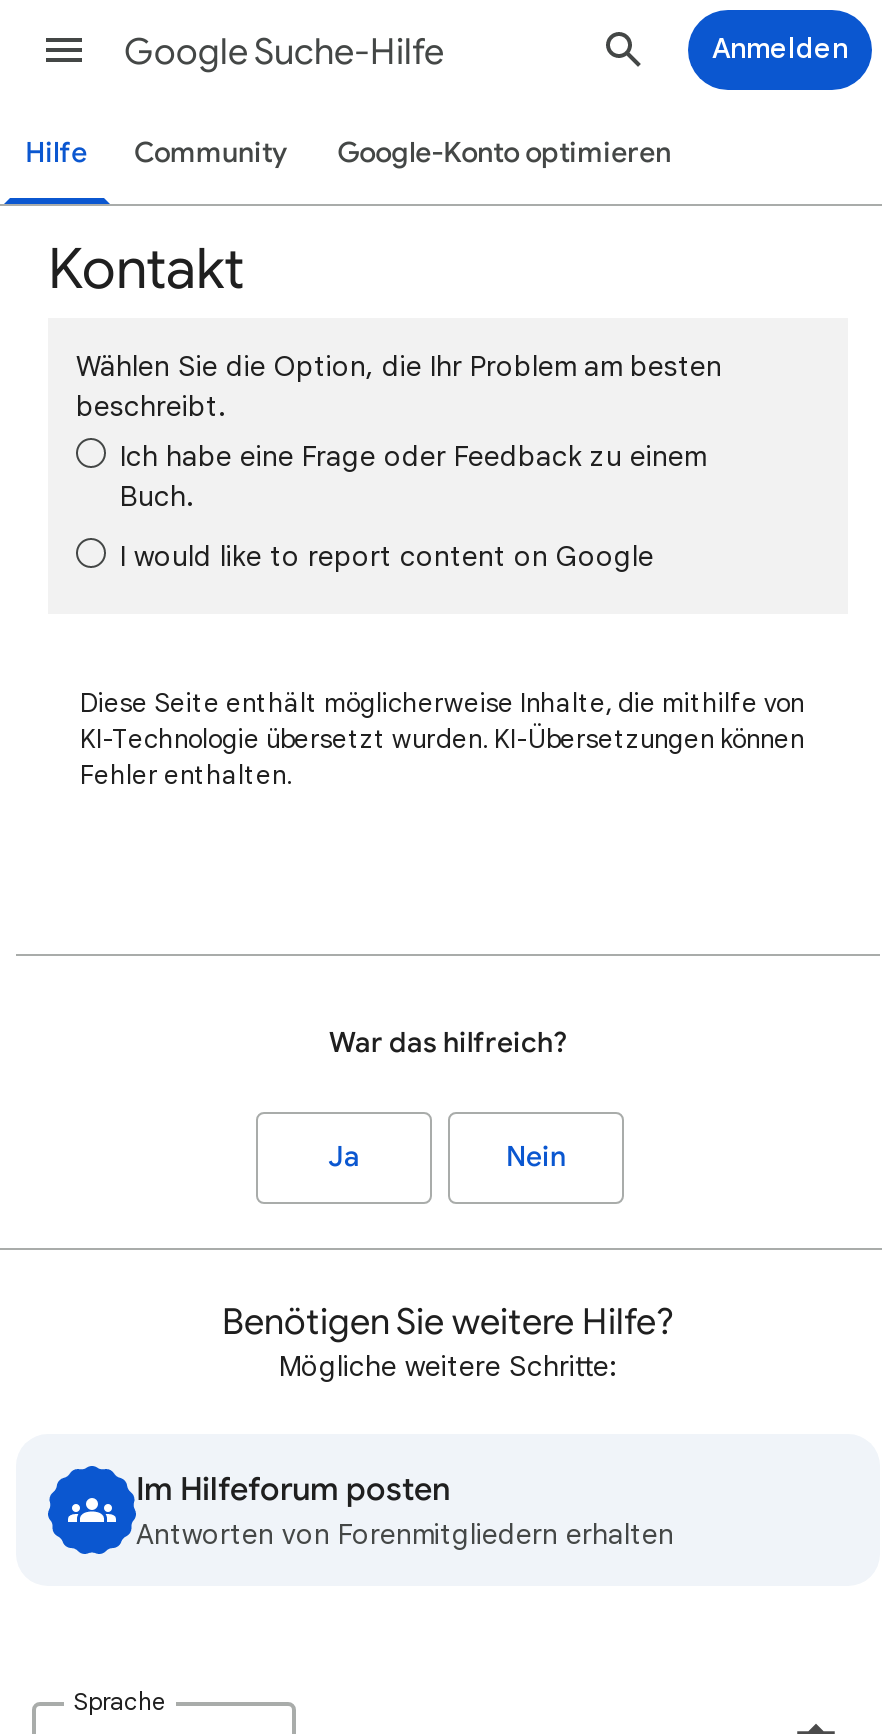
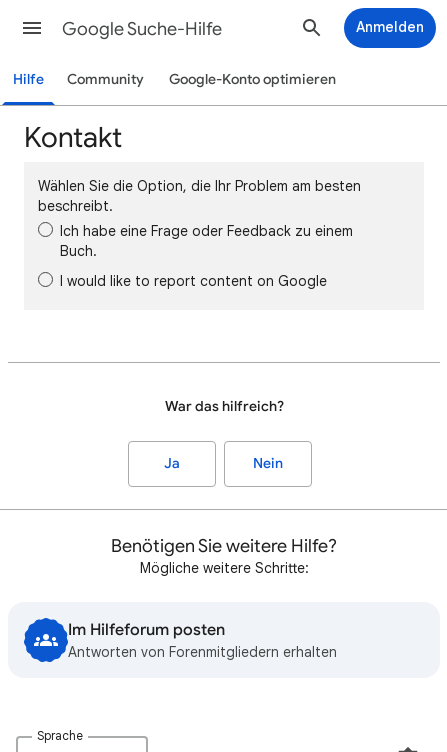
[80,686,804,792] Diese Seite enthält möglicherweise Inhalte, die mithilfe von | KI-Technologie übersetzt wurden. KI-Übersetzungen können | Fehler enthalten. -> none

